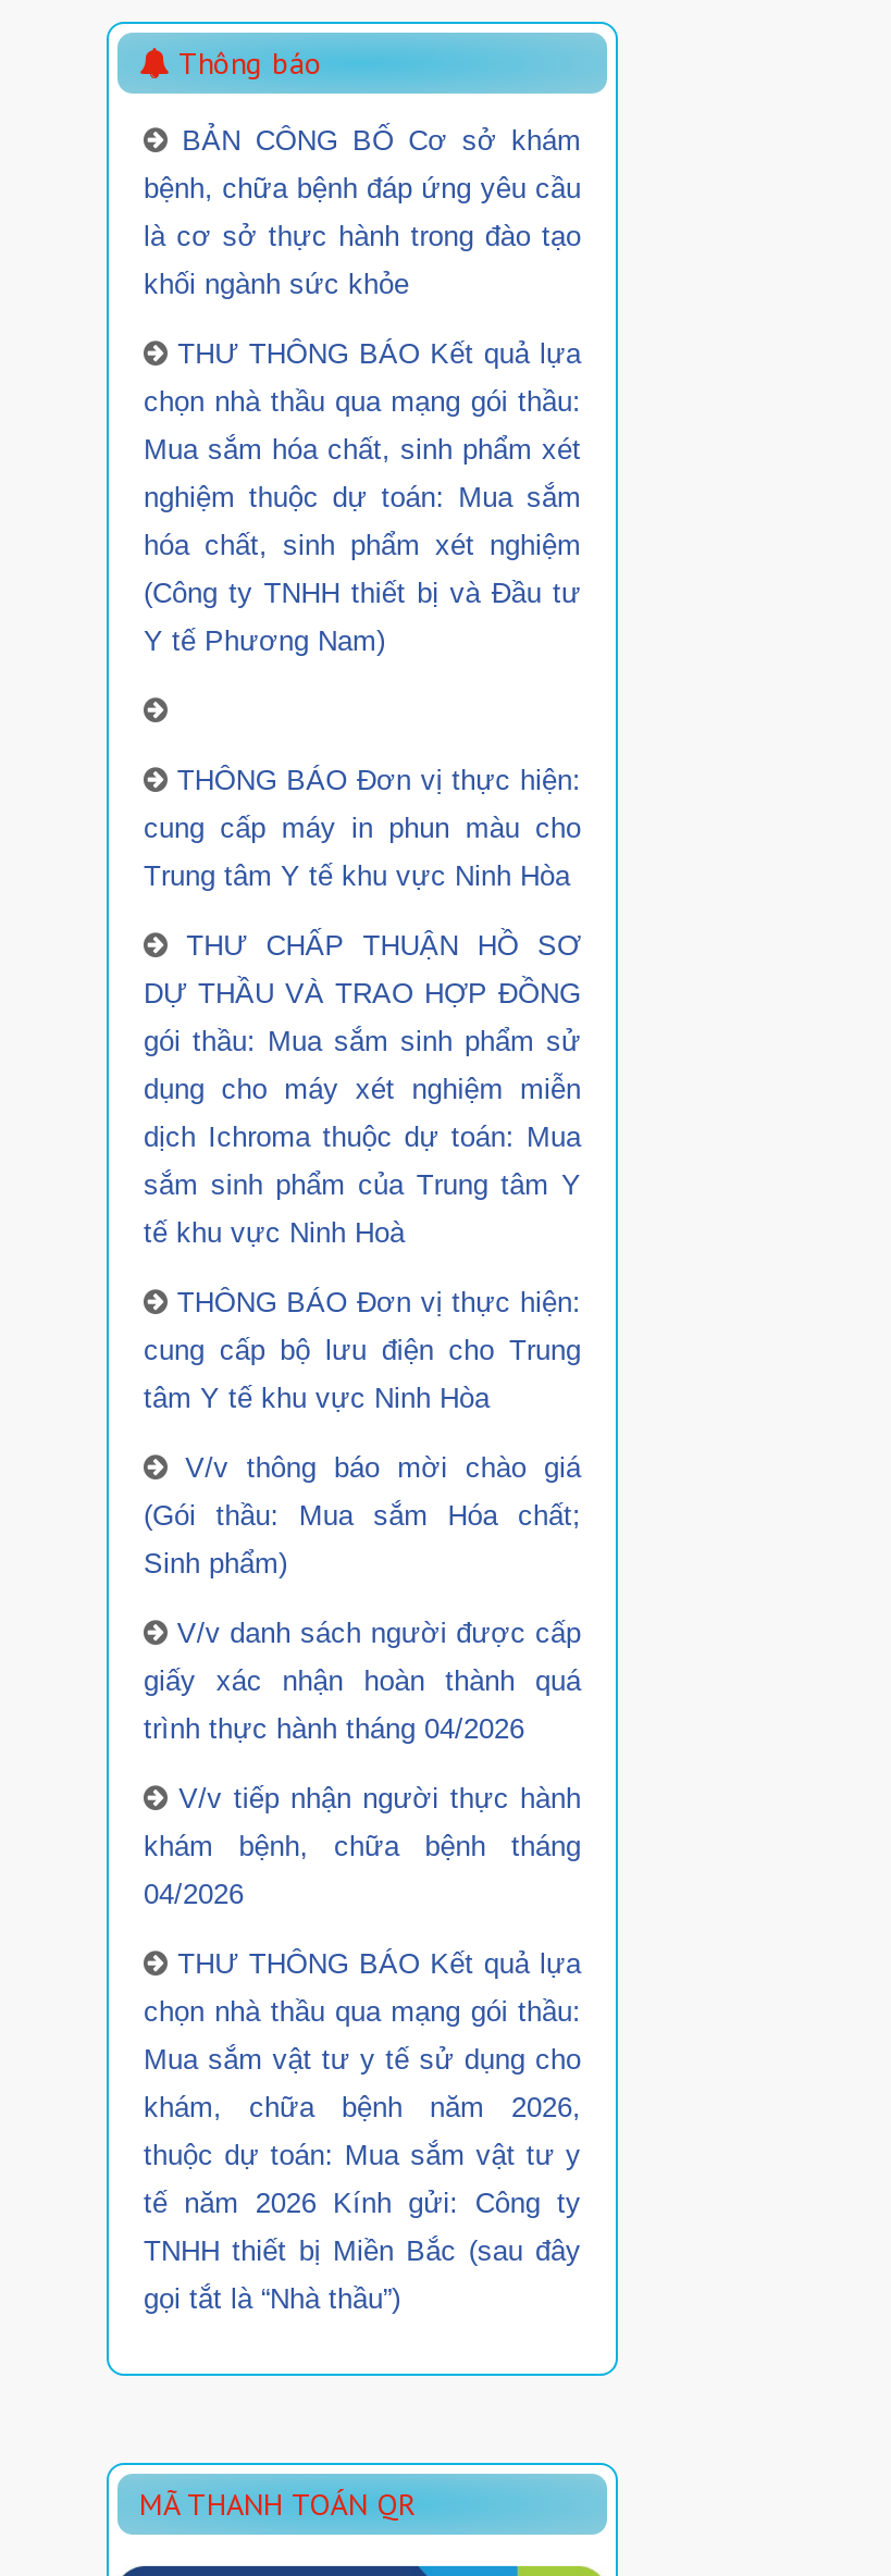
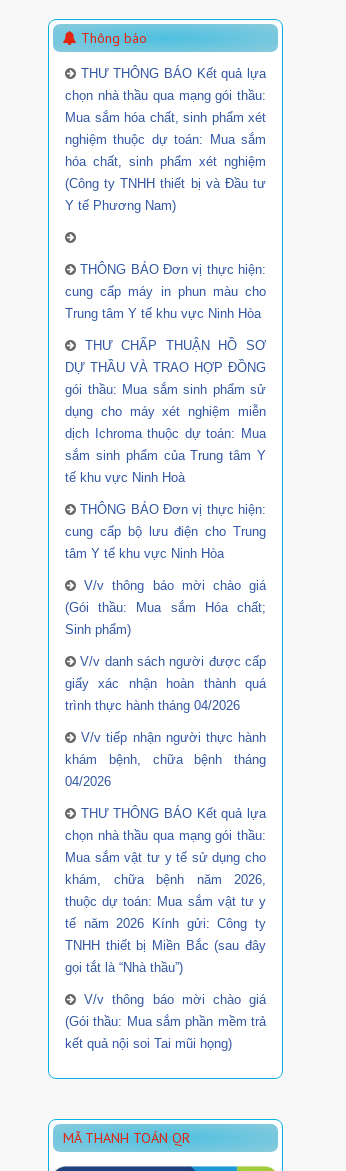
[144,125,581,301] BẢN CÔNG BỐ Cơ sở khám | bệnh, chữa bệnh đáp ứng yêu cầu | là cơ sở thực hành trong đào tạo | khối ngành sức khỏe -> none
moved [144,338,581,2316] -> [65,66,266,975]: THƯ THÔNG BÁO Kết quả lựa | chọn nhà thầu qua mạng gói thầu: | Mua sắm hóa chất, sinh phẩm xét | ... | TNHH thiết bị Miền Bắc (sau đây | gọi tắt là “Nhà thầu”)
none -> [65,992,266,1051] V/v thông báo mời chào giá | (Gói thầu: Mua sắm phần mềm trả | kết quả nội soi Tai mũi họng)

